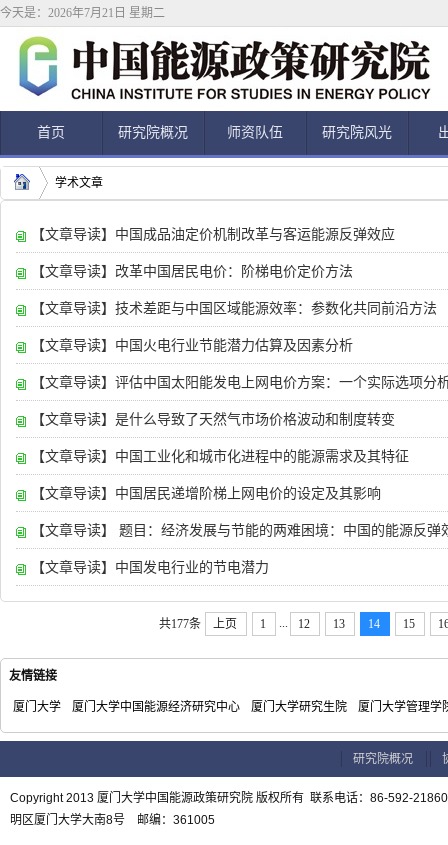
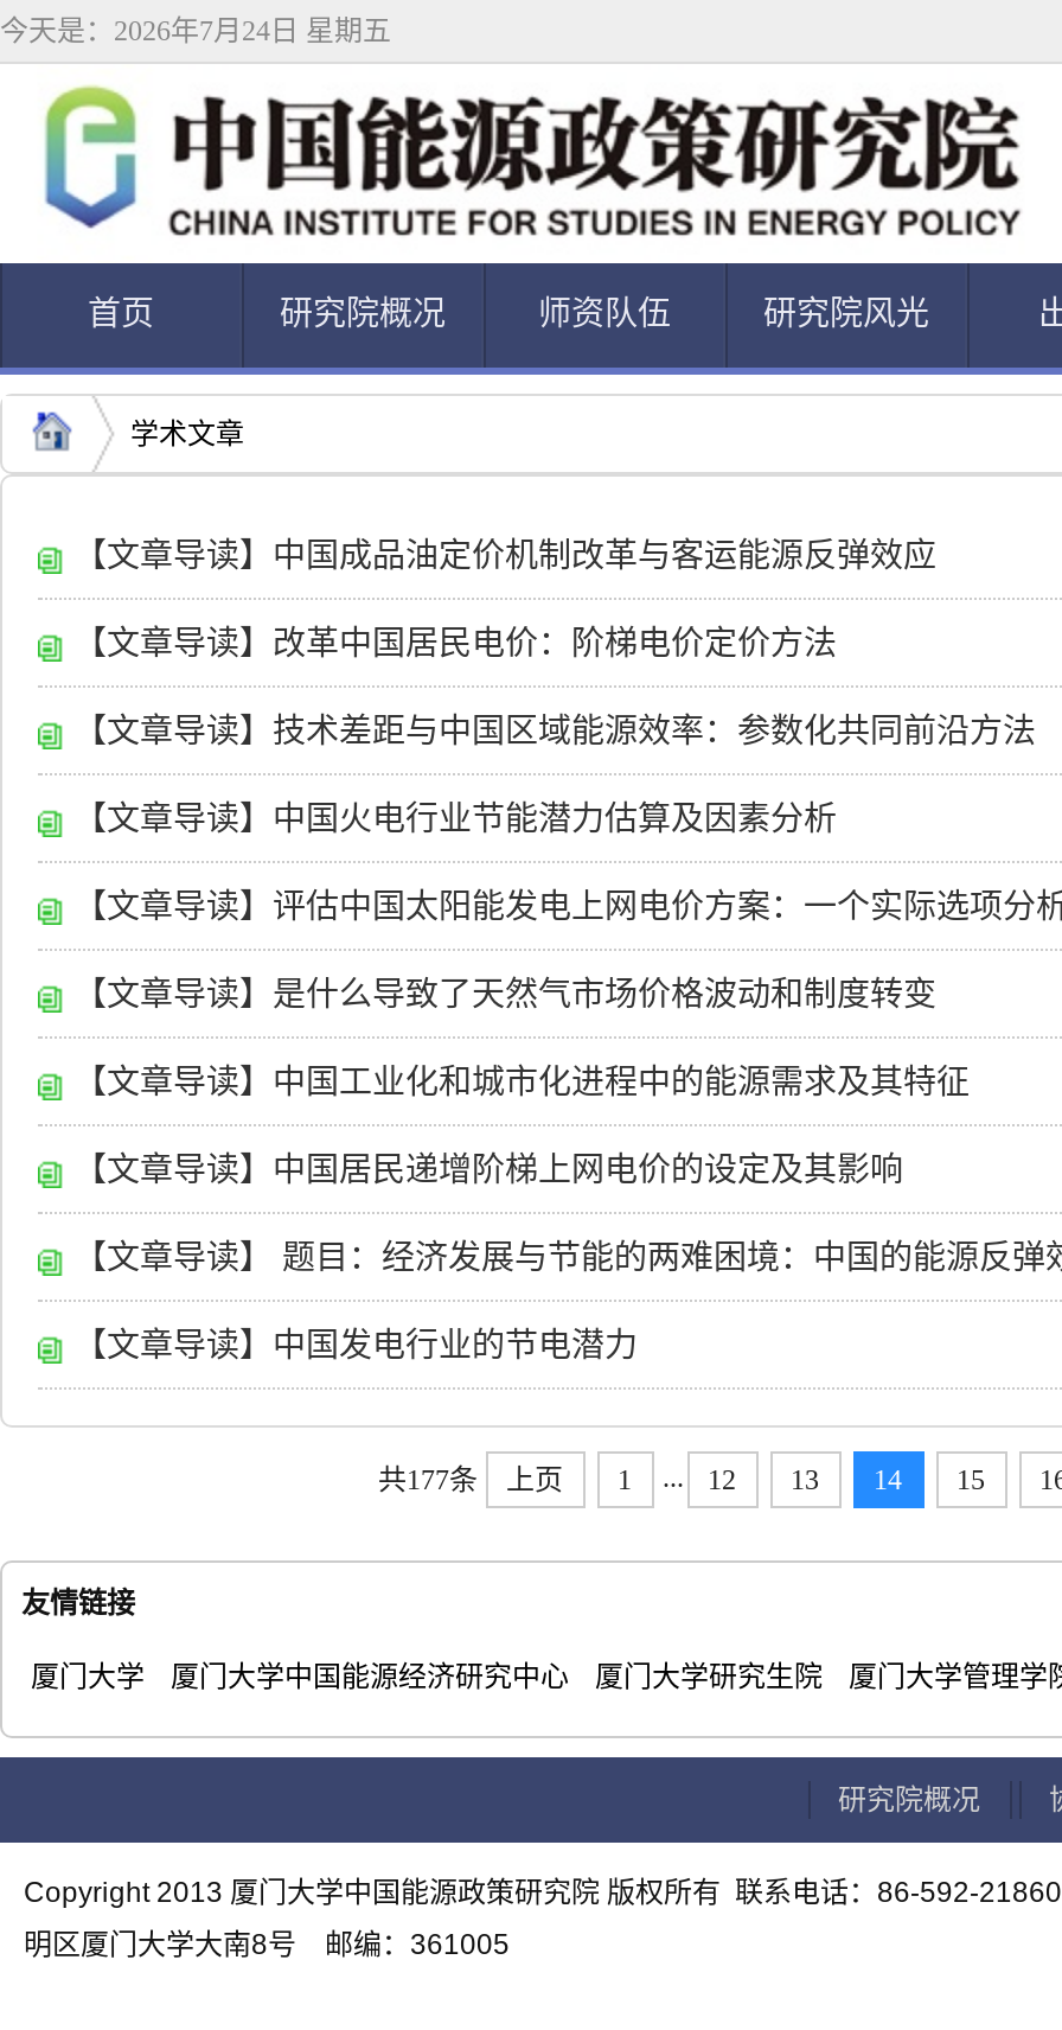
[0,6,165,20] 今天是：2026年7月21日 星期二 -> [0,14,391,47] 今天是：2026年7月24日 星期五

